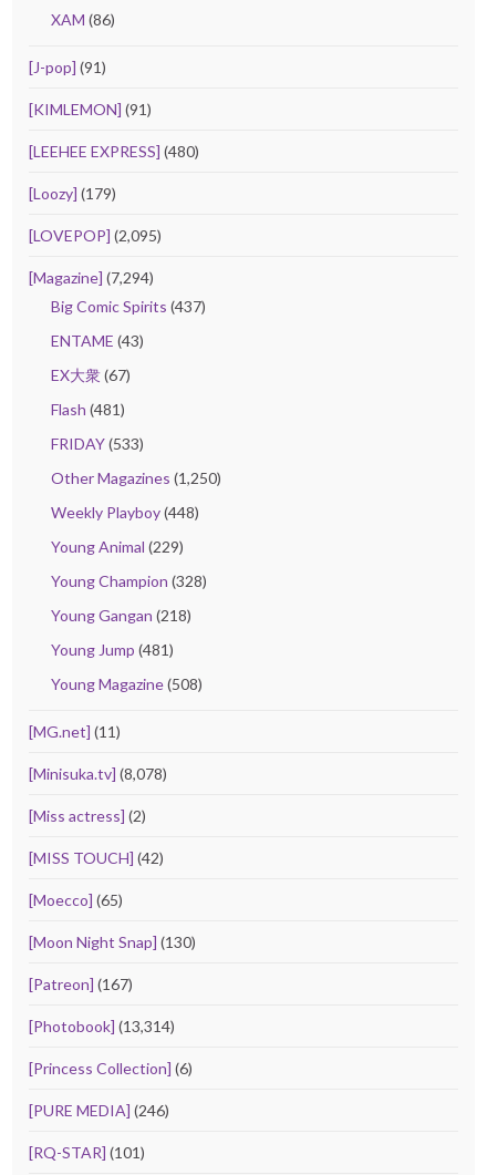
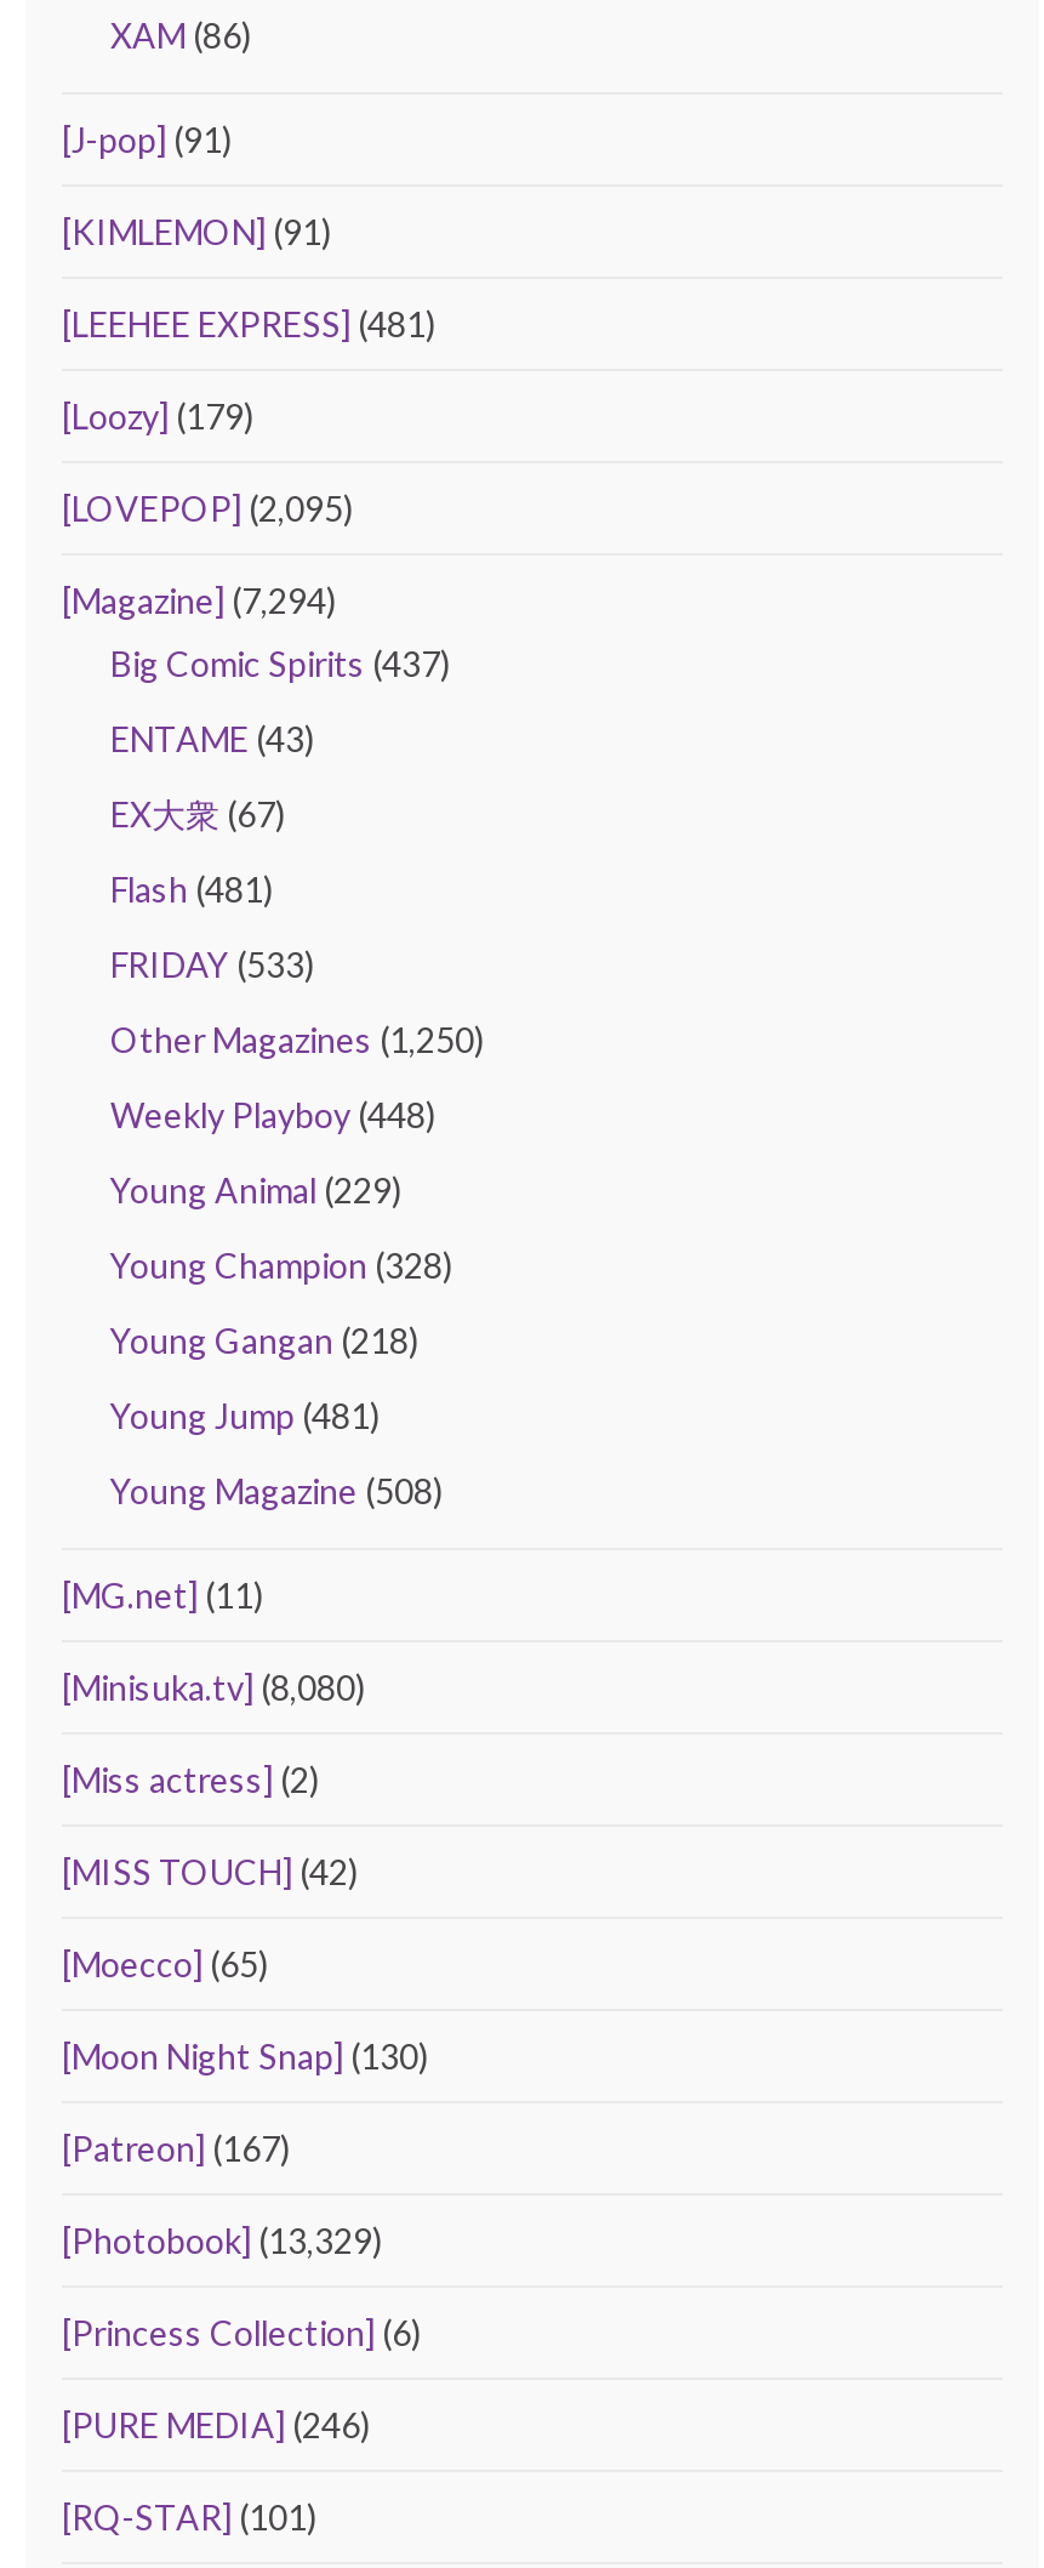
[29,142,199,160] [LEEHEE EXPRESS] (480) -> [62,304,435,345] [LEEHEE EXPRESS] (481)
[29,764,167,783] [Minisuka.tv] (8,078) -> [62,1667,365,1709] [Minisuka.tv] (8,080)
[29,1016,175,1035] [Photobook] (13,314) -> [62,2221,382,2262] [Photobook] (13,329)

